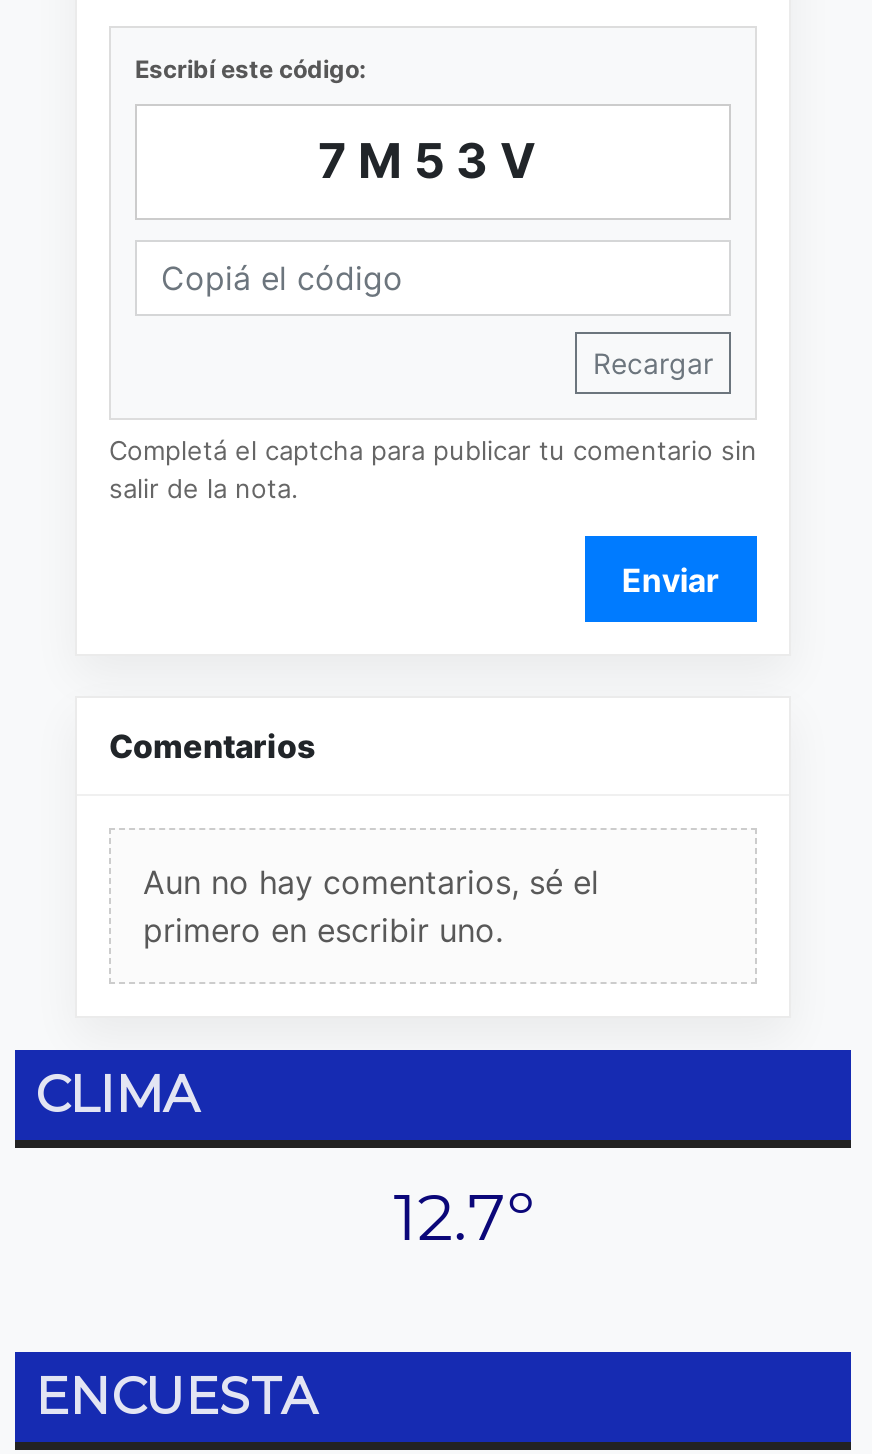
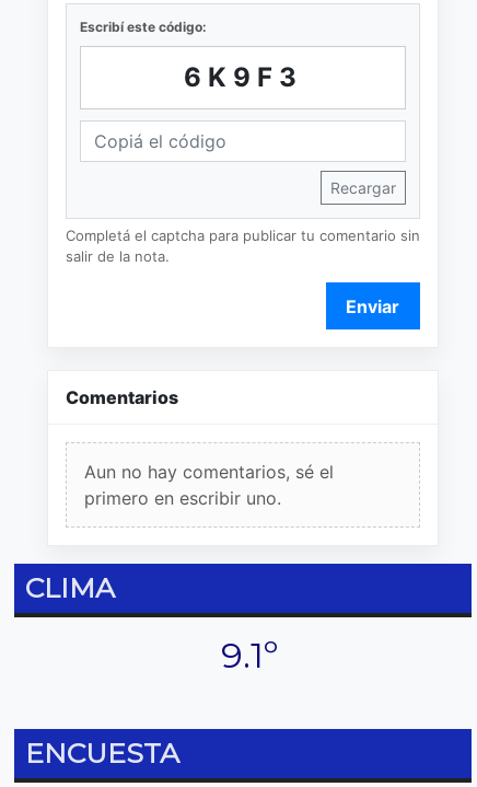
[318,132,548,190] 7M53V -> [183,61,303,93] 6K9F3
[394,1179,534,1257] 12.7º -> [221,634,278,677] 9.1º

